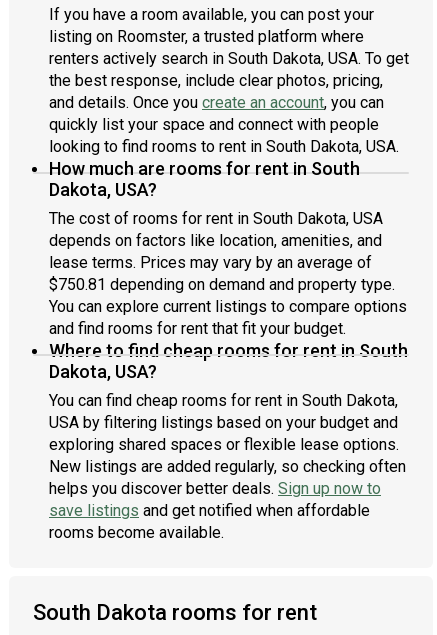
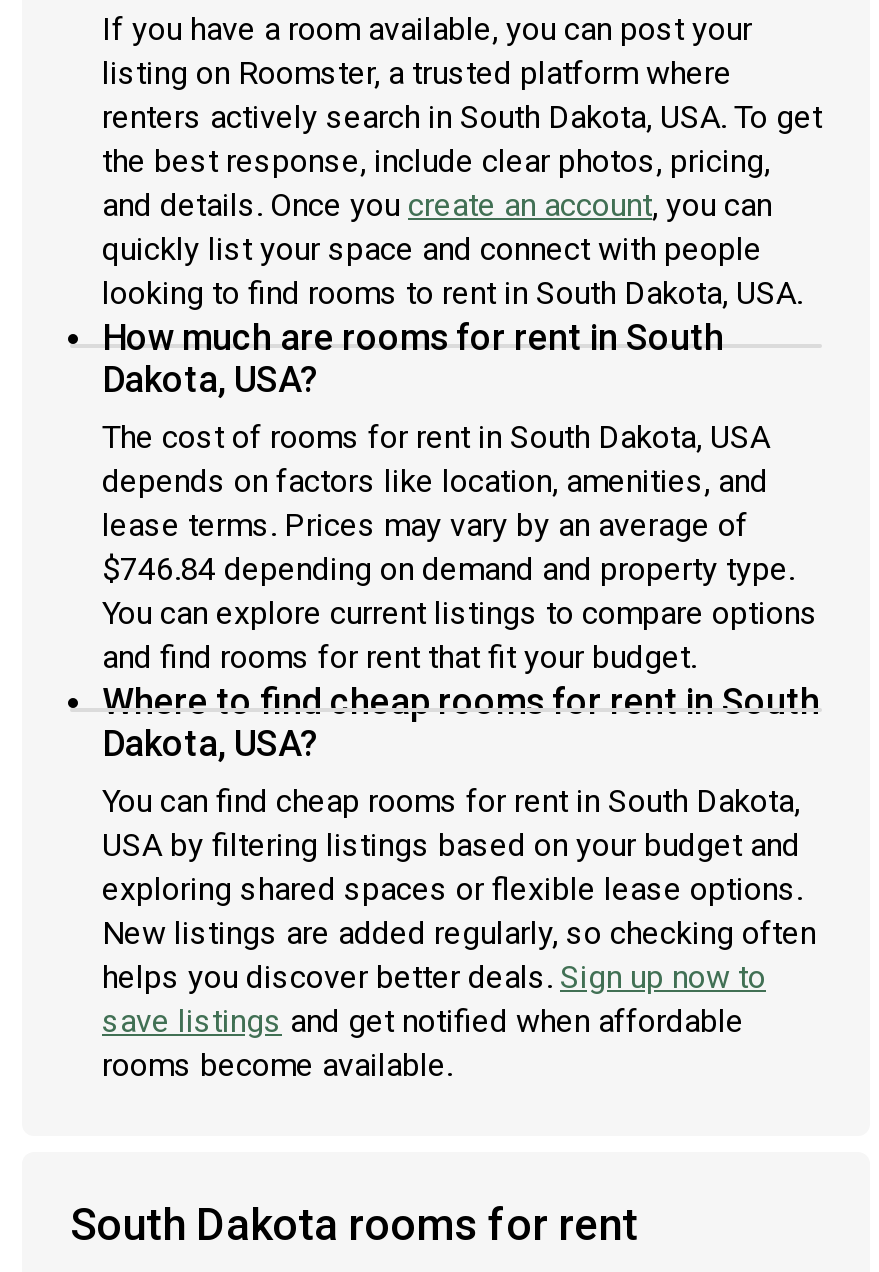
[49,275,395,294] $750.81 depending on demand and property type. -> [102,550,794,588] $746.84 depending on demand and property type.

